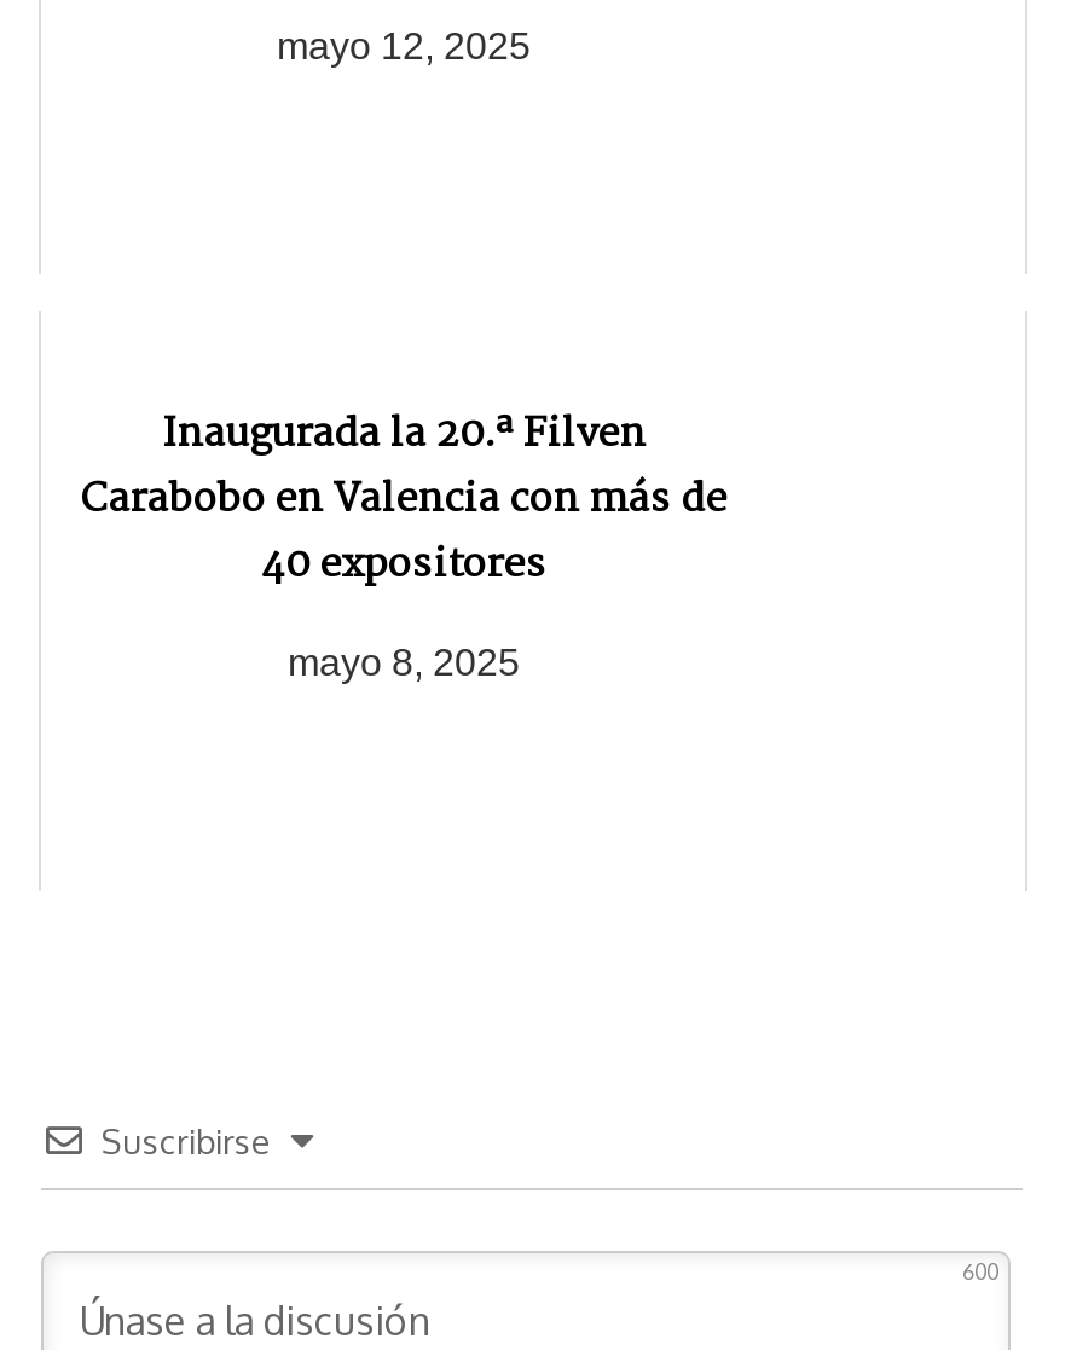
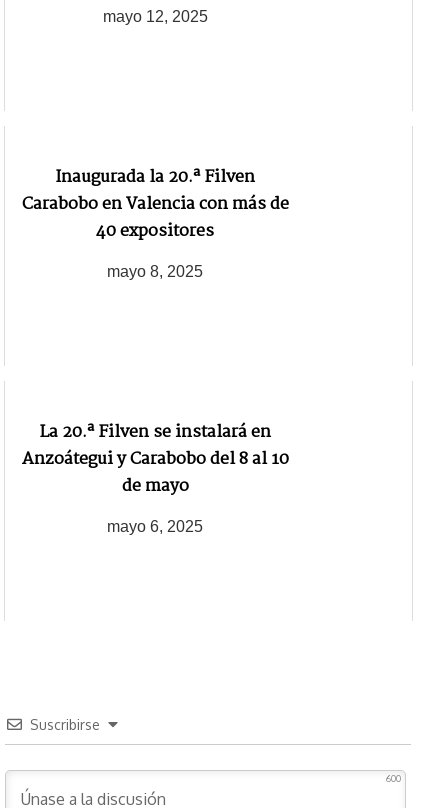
none -> [21,419,288,535] La 20.ª Filven se instalará en | Anzoátegui y Carabobo del 8 al 10 | de mayo | mayo 6, 2025

